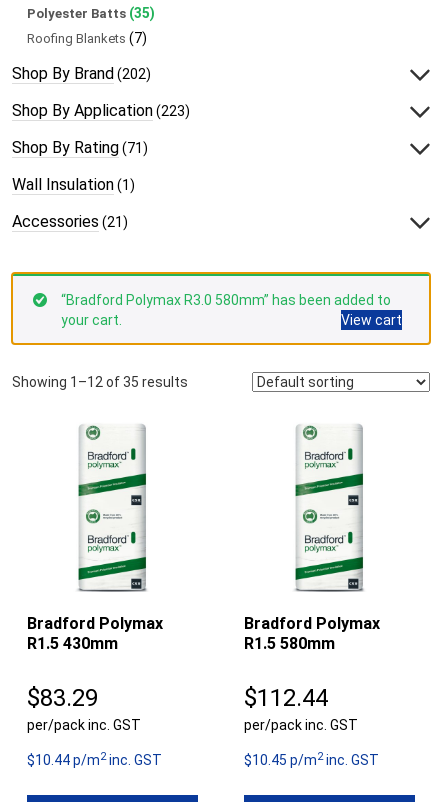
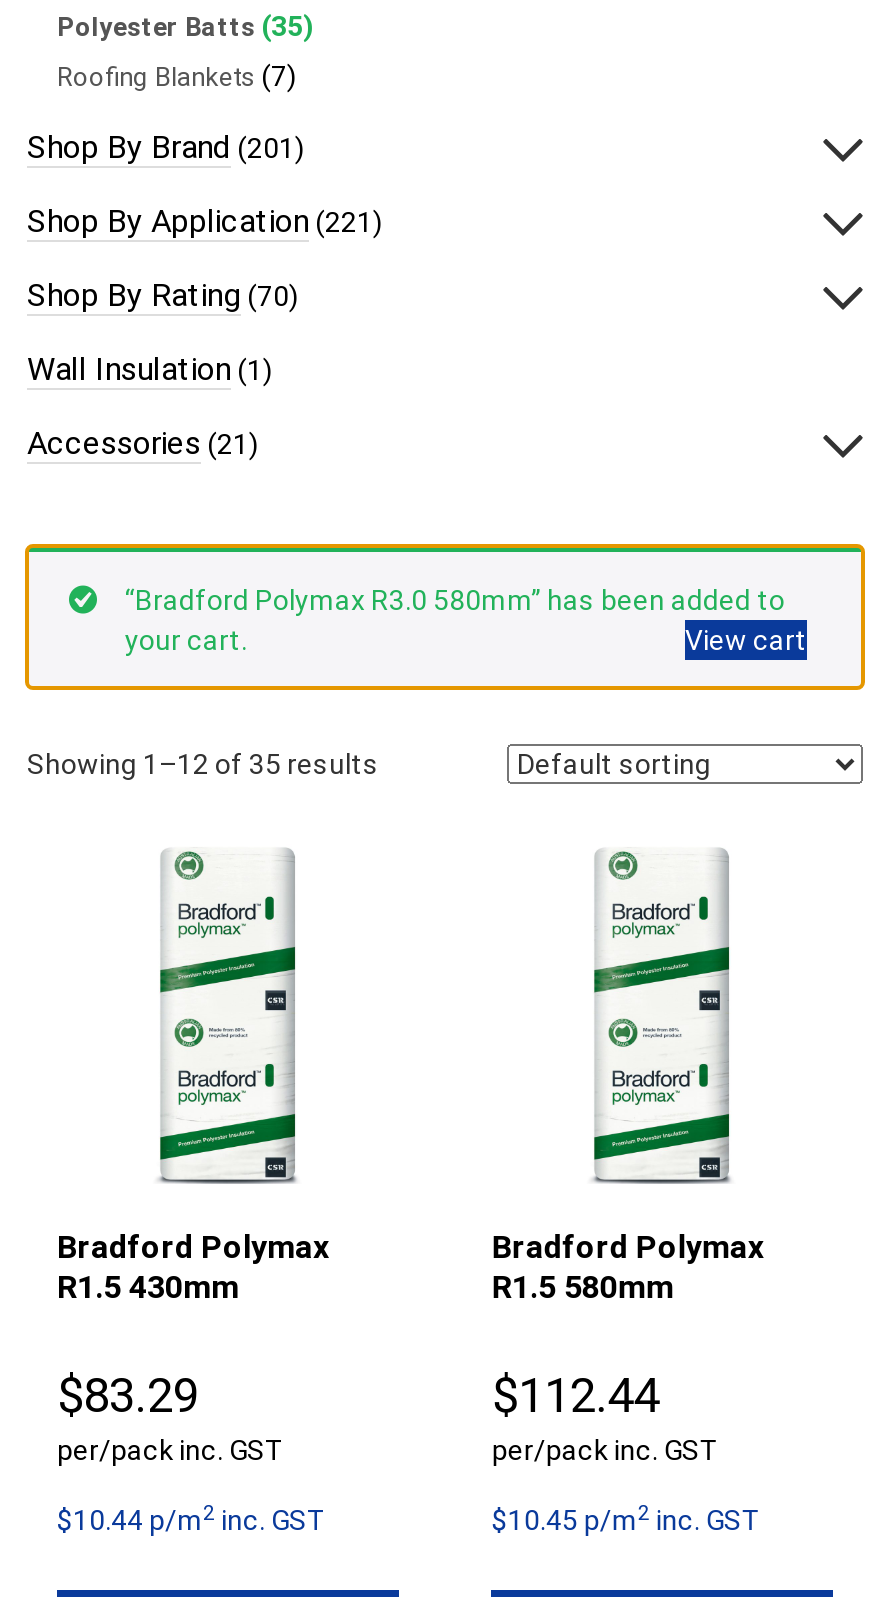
[12,64,151,83] Shop By Brand (202) -> [27,127,305,165] Shop By Brand (201)
[12,101,190,120] Shop By Application (223) -> [27,201,383,239] Shop By Application (221)
[12,138,148,157] Shop By Rating (71) -> [27,275,299,313] Shop By Rating (70)

